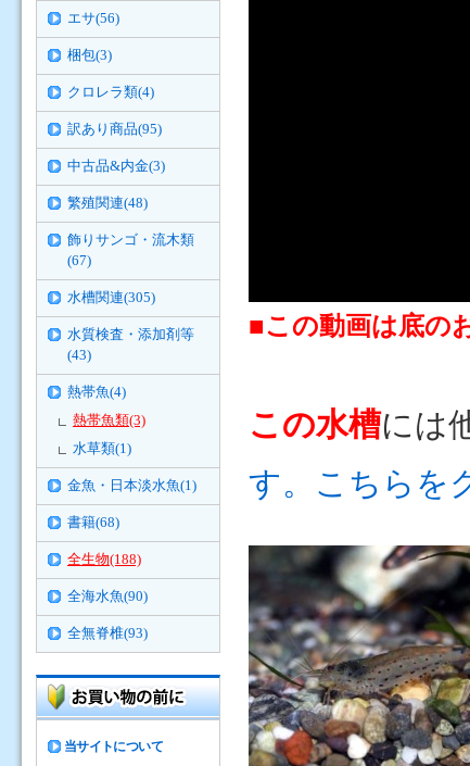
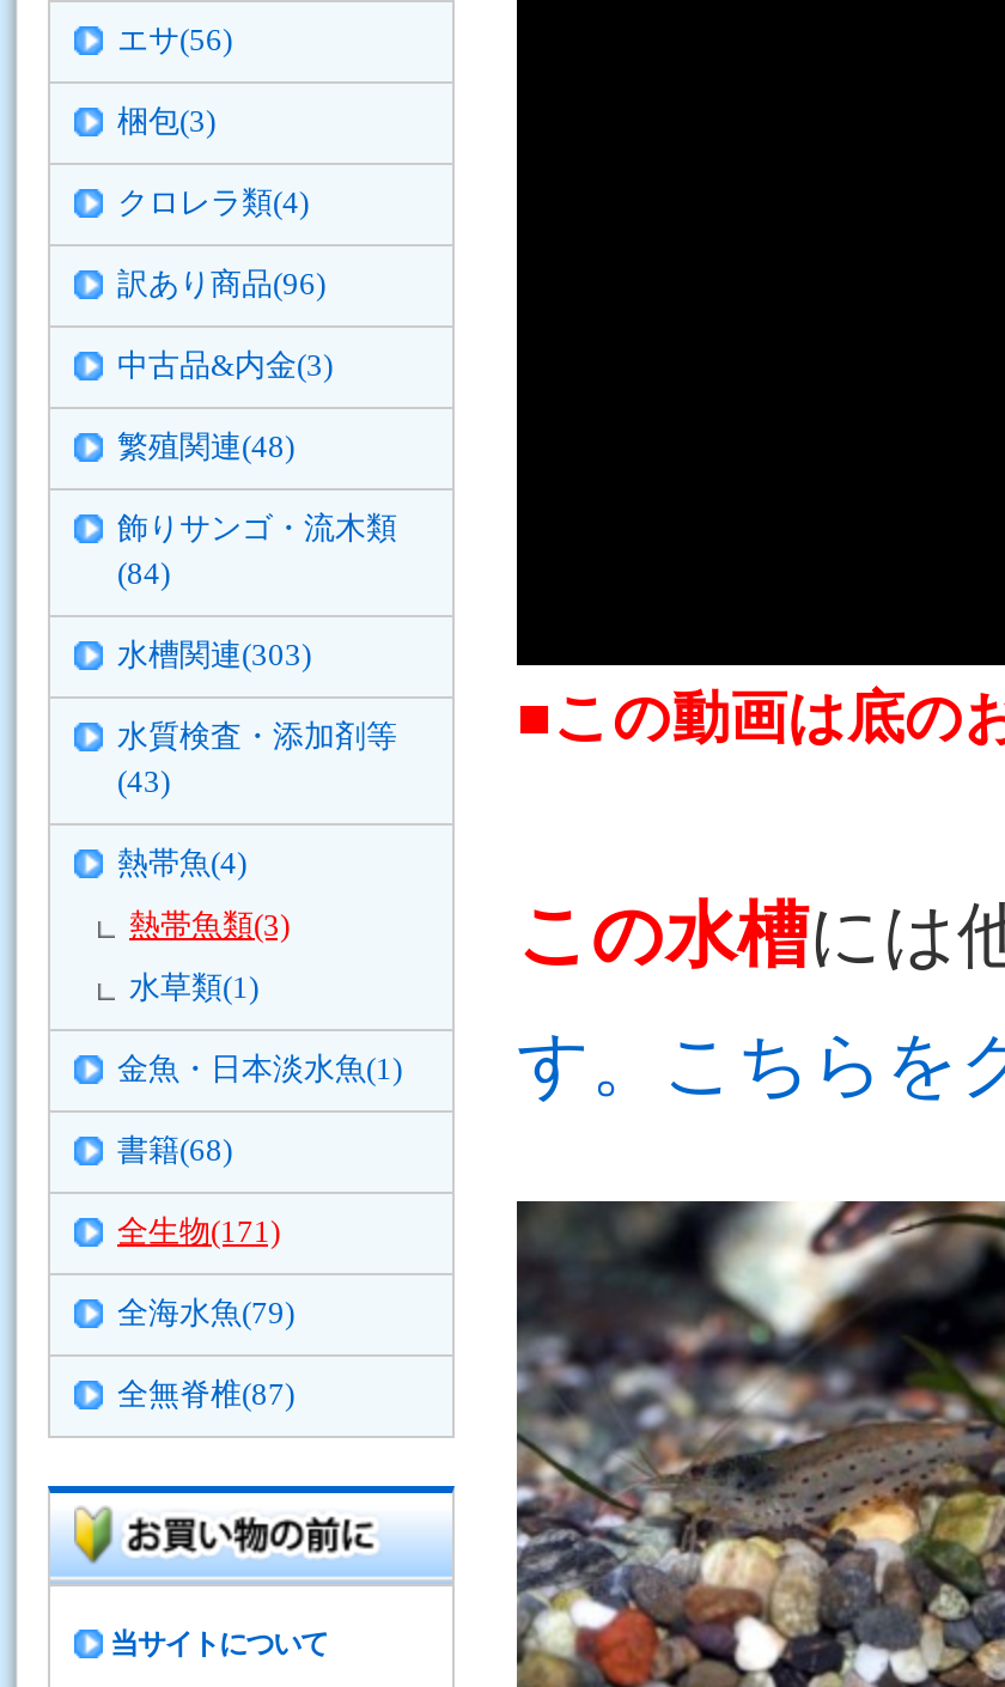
[67,122,162,137] 訳あり商品(95) -> [117,268,325,302] 訳あり商品(96)
[67,253,91,268] (67) -> [117,558,170,591] (84)
[67,290,155,305] 水槽関連(305) -> [117,639,311,672] 水槽関連(303)
[67,552,141,567] 全生物(188) -> [117,1216,280,1249] 全生物(171)
[67,589,148,604] 全海水魚(90) -> [117,1297,294,1330] 全海水魚(79)
[67,626,148,641] 全無脊椎(93) -> [117,1378,294,1412] 全無脊椎(87)

